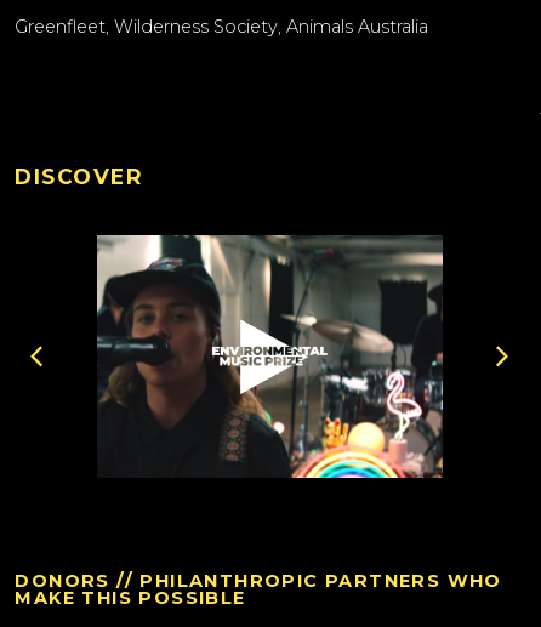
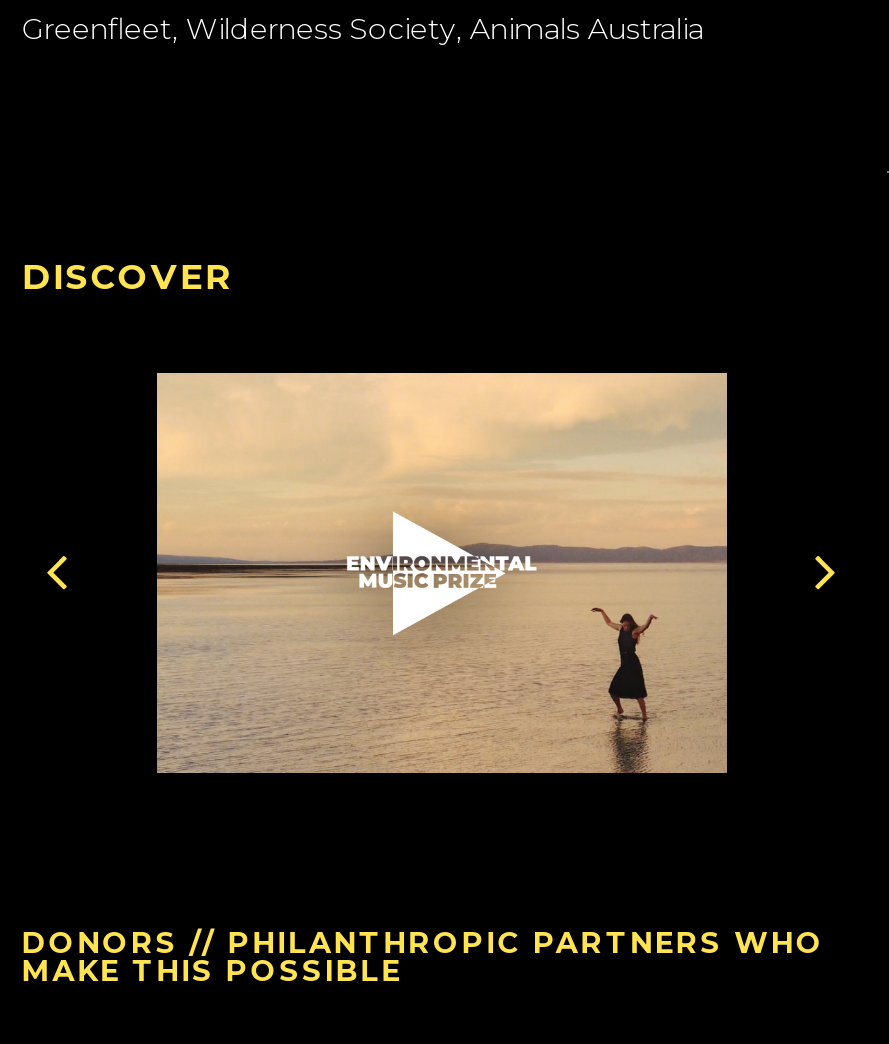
[97,235,443,479] [image] -> [155,371,729,775] [image]

